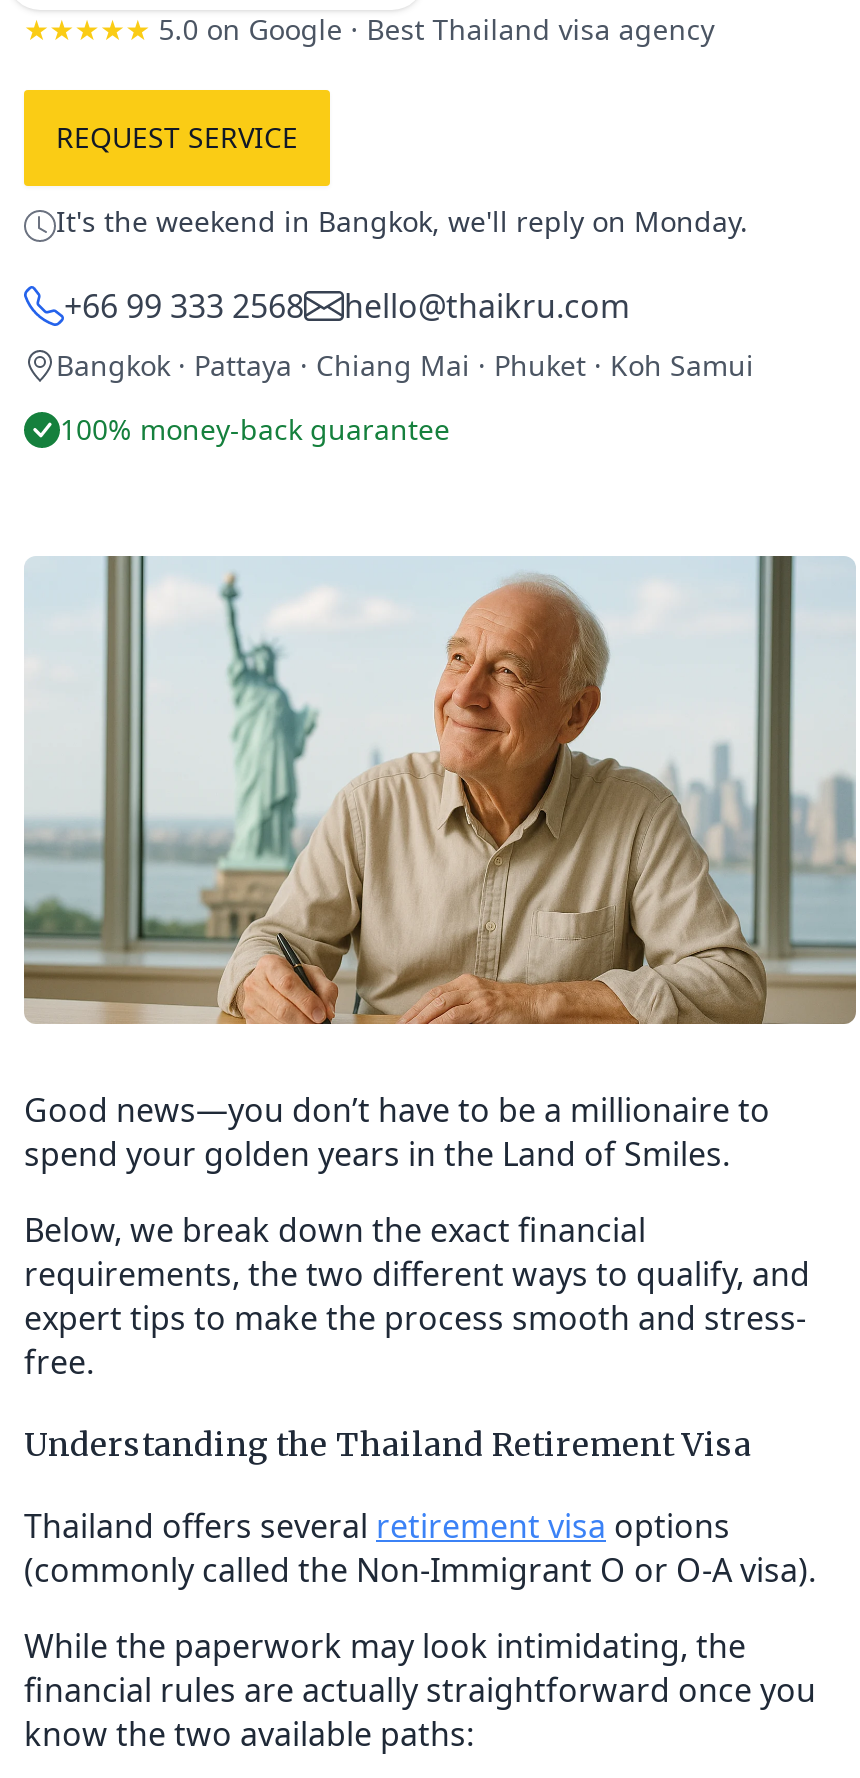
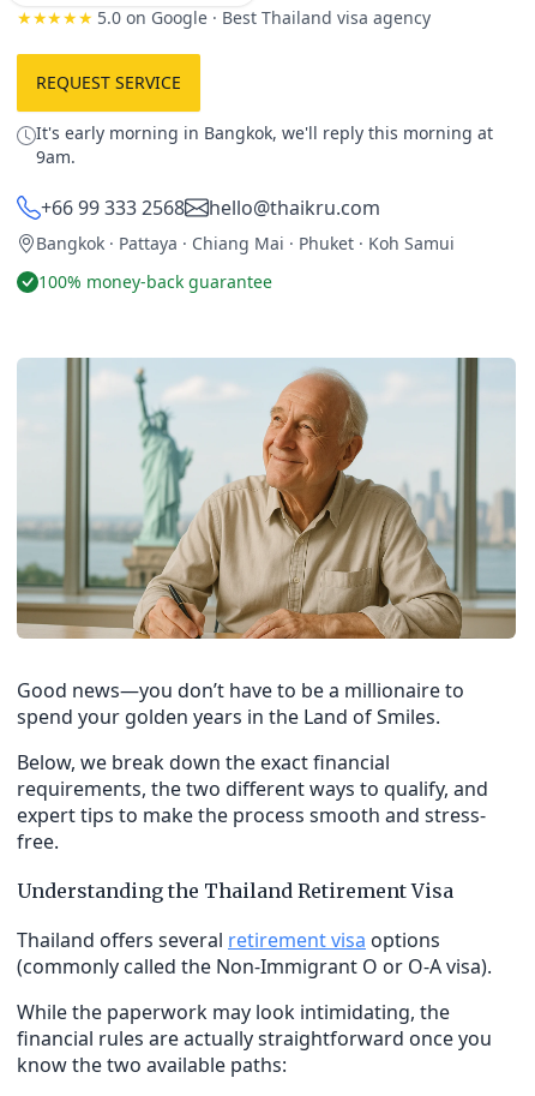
[56,202,748,240] It's the weekend in Bangkok, we'll reply on Monday. -> [36,121,493,168] It's early morning in Bangkok, we'll reply this morning at | 9am.

